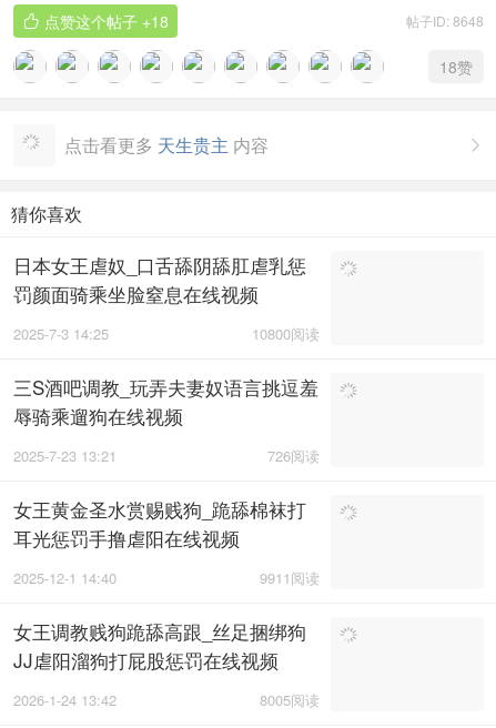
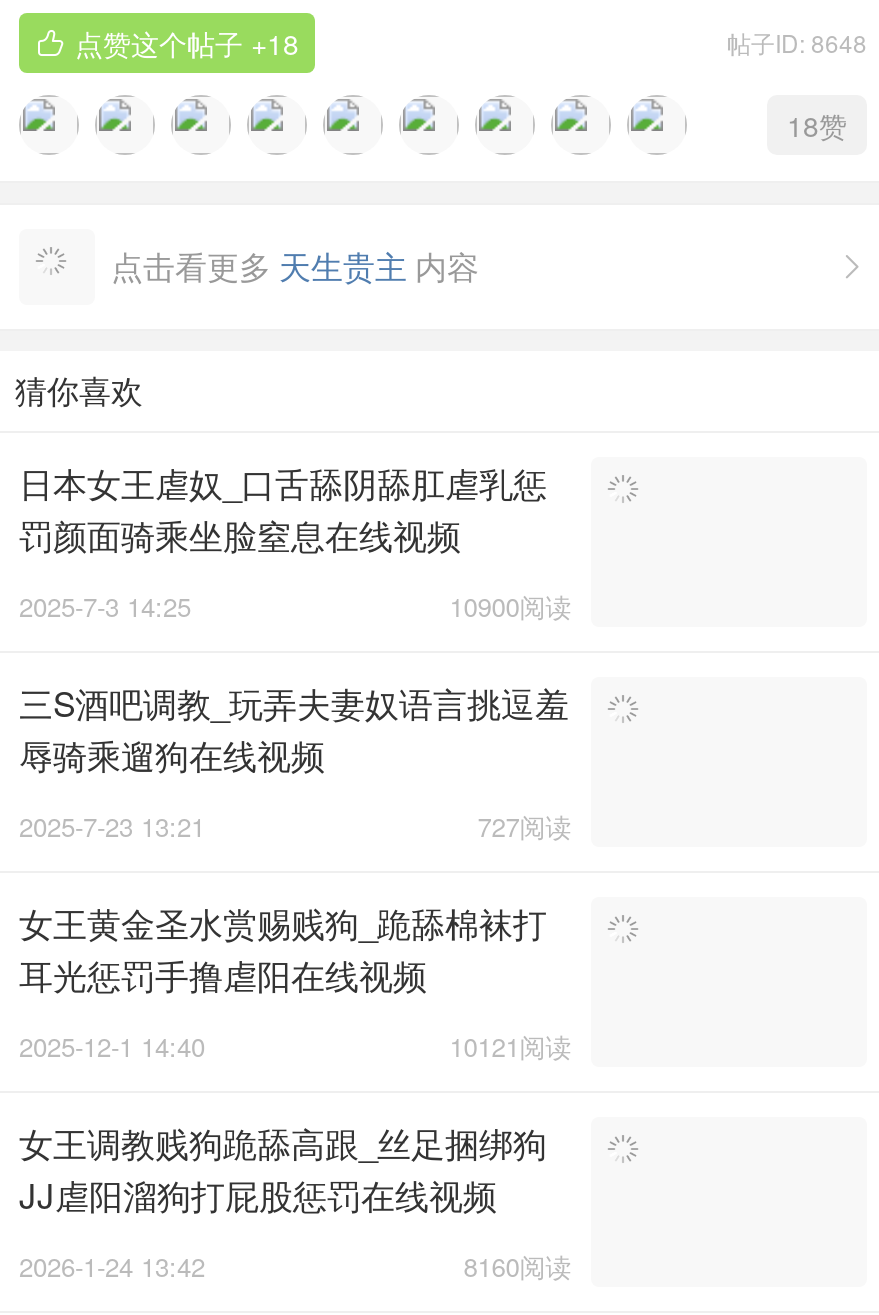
[252,323,320,344] 10800阅读 -> [449,587,571,625] 10900阅读
[268,445,320,466] 726阅读 -> [477,807,571,845] 727阅读
[260,567,320,588] 9911阅读 -> [449,1027,571,1065] 10121阅读
[260,689,320,710] 8005阅读 -> [463,1247,571,1285] 8160阅读

